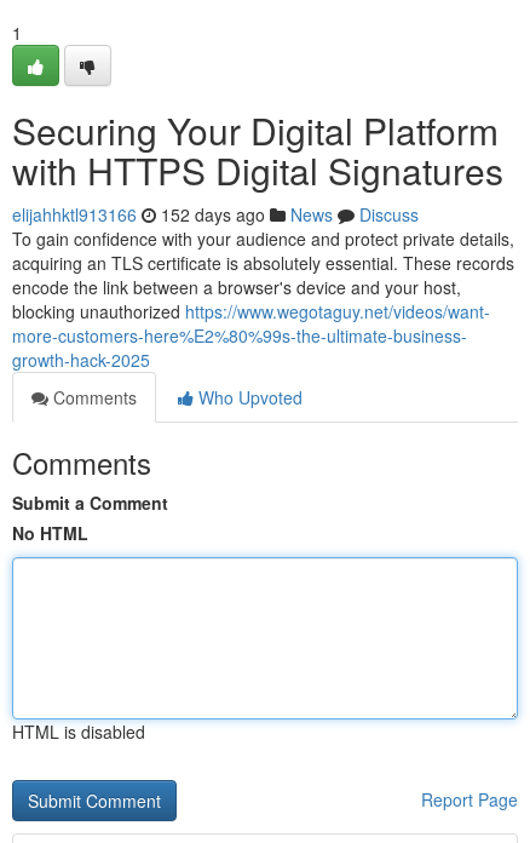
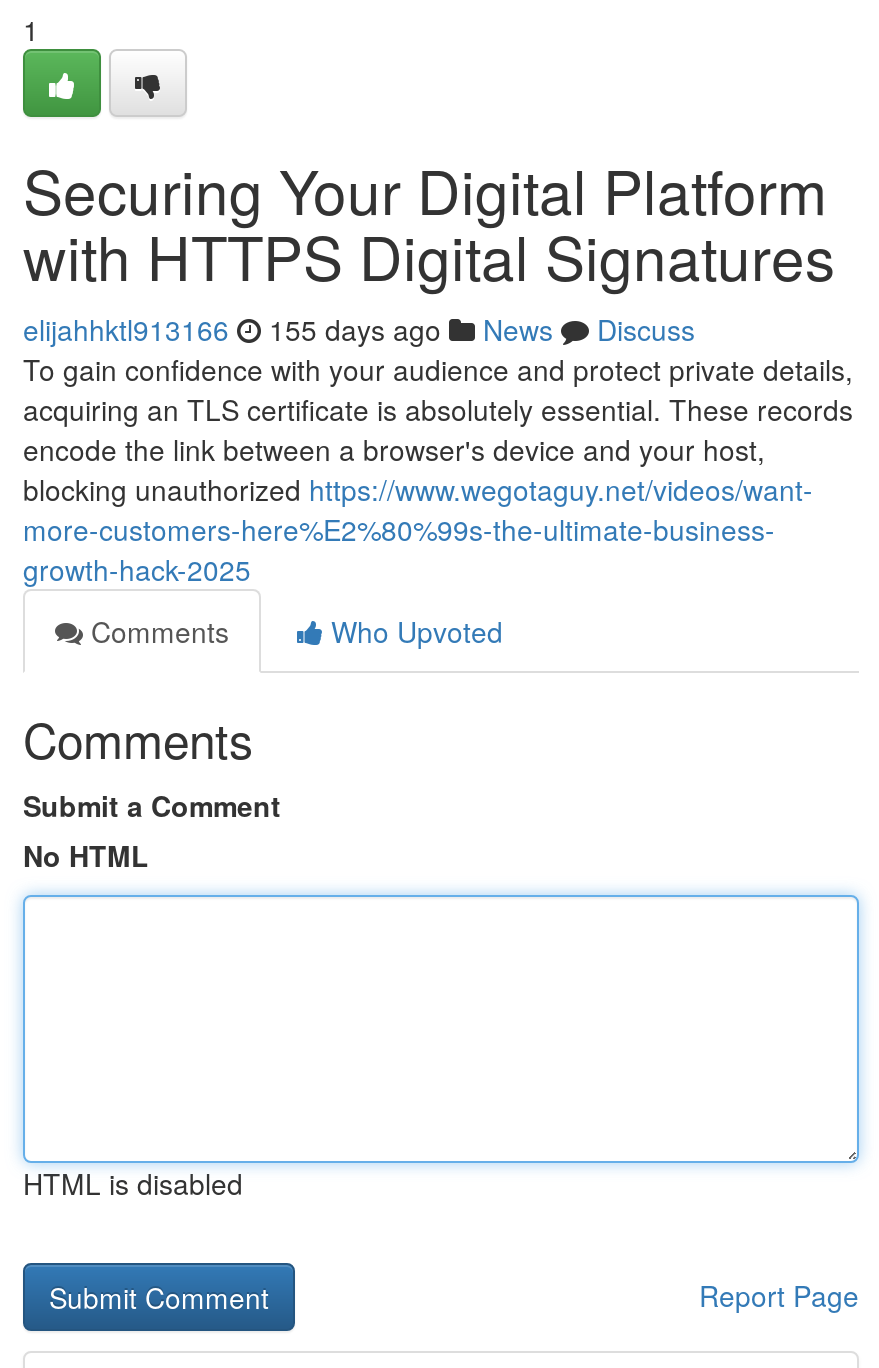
[12,202,419,226] elijahhktl913166 152 days ago News Discuss -> [23,309,695,349] elijahhktl913166 155 days ago News Discuss

